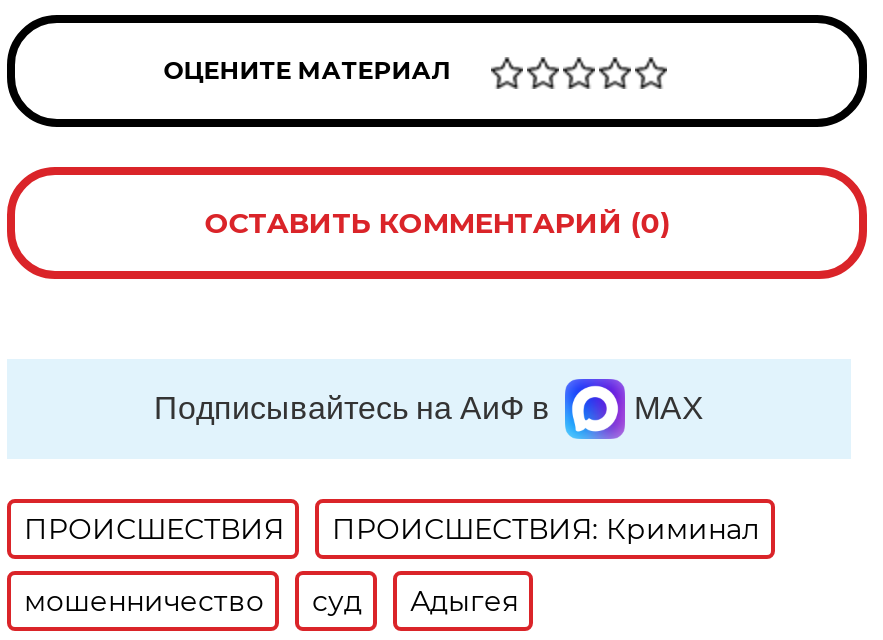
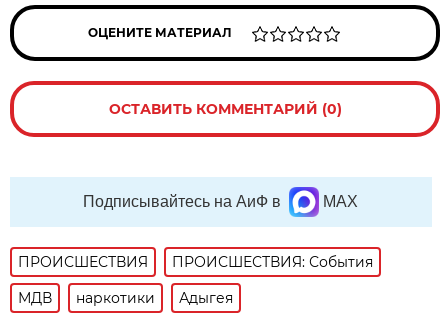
[332,511,760,547] ПРОИСШЕСТВИЯ: Криминал -> [172,253,373,271] ПРОИСШЕСТВИЯ: События
[24,583,362,619] мошенничество | суд -> [18,289,155,307] МДВ | наркотики

